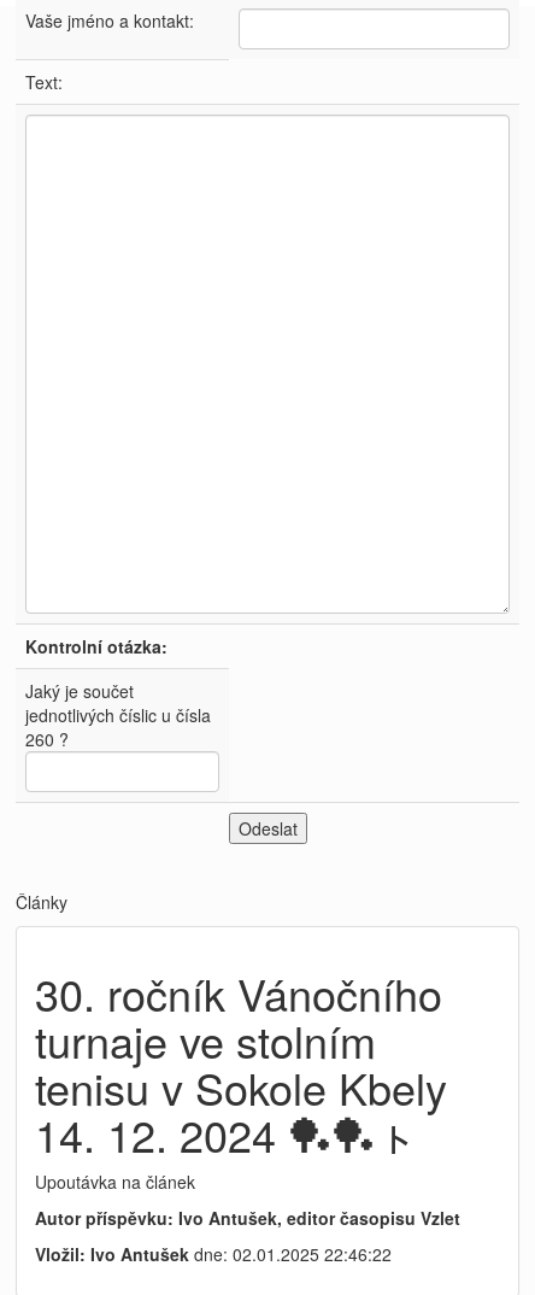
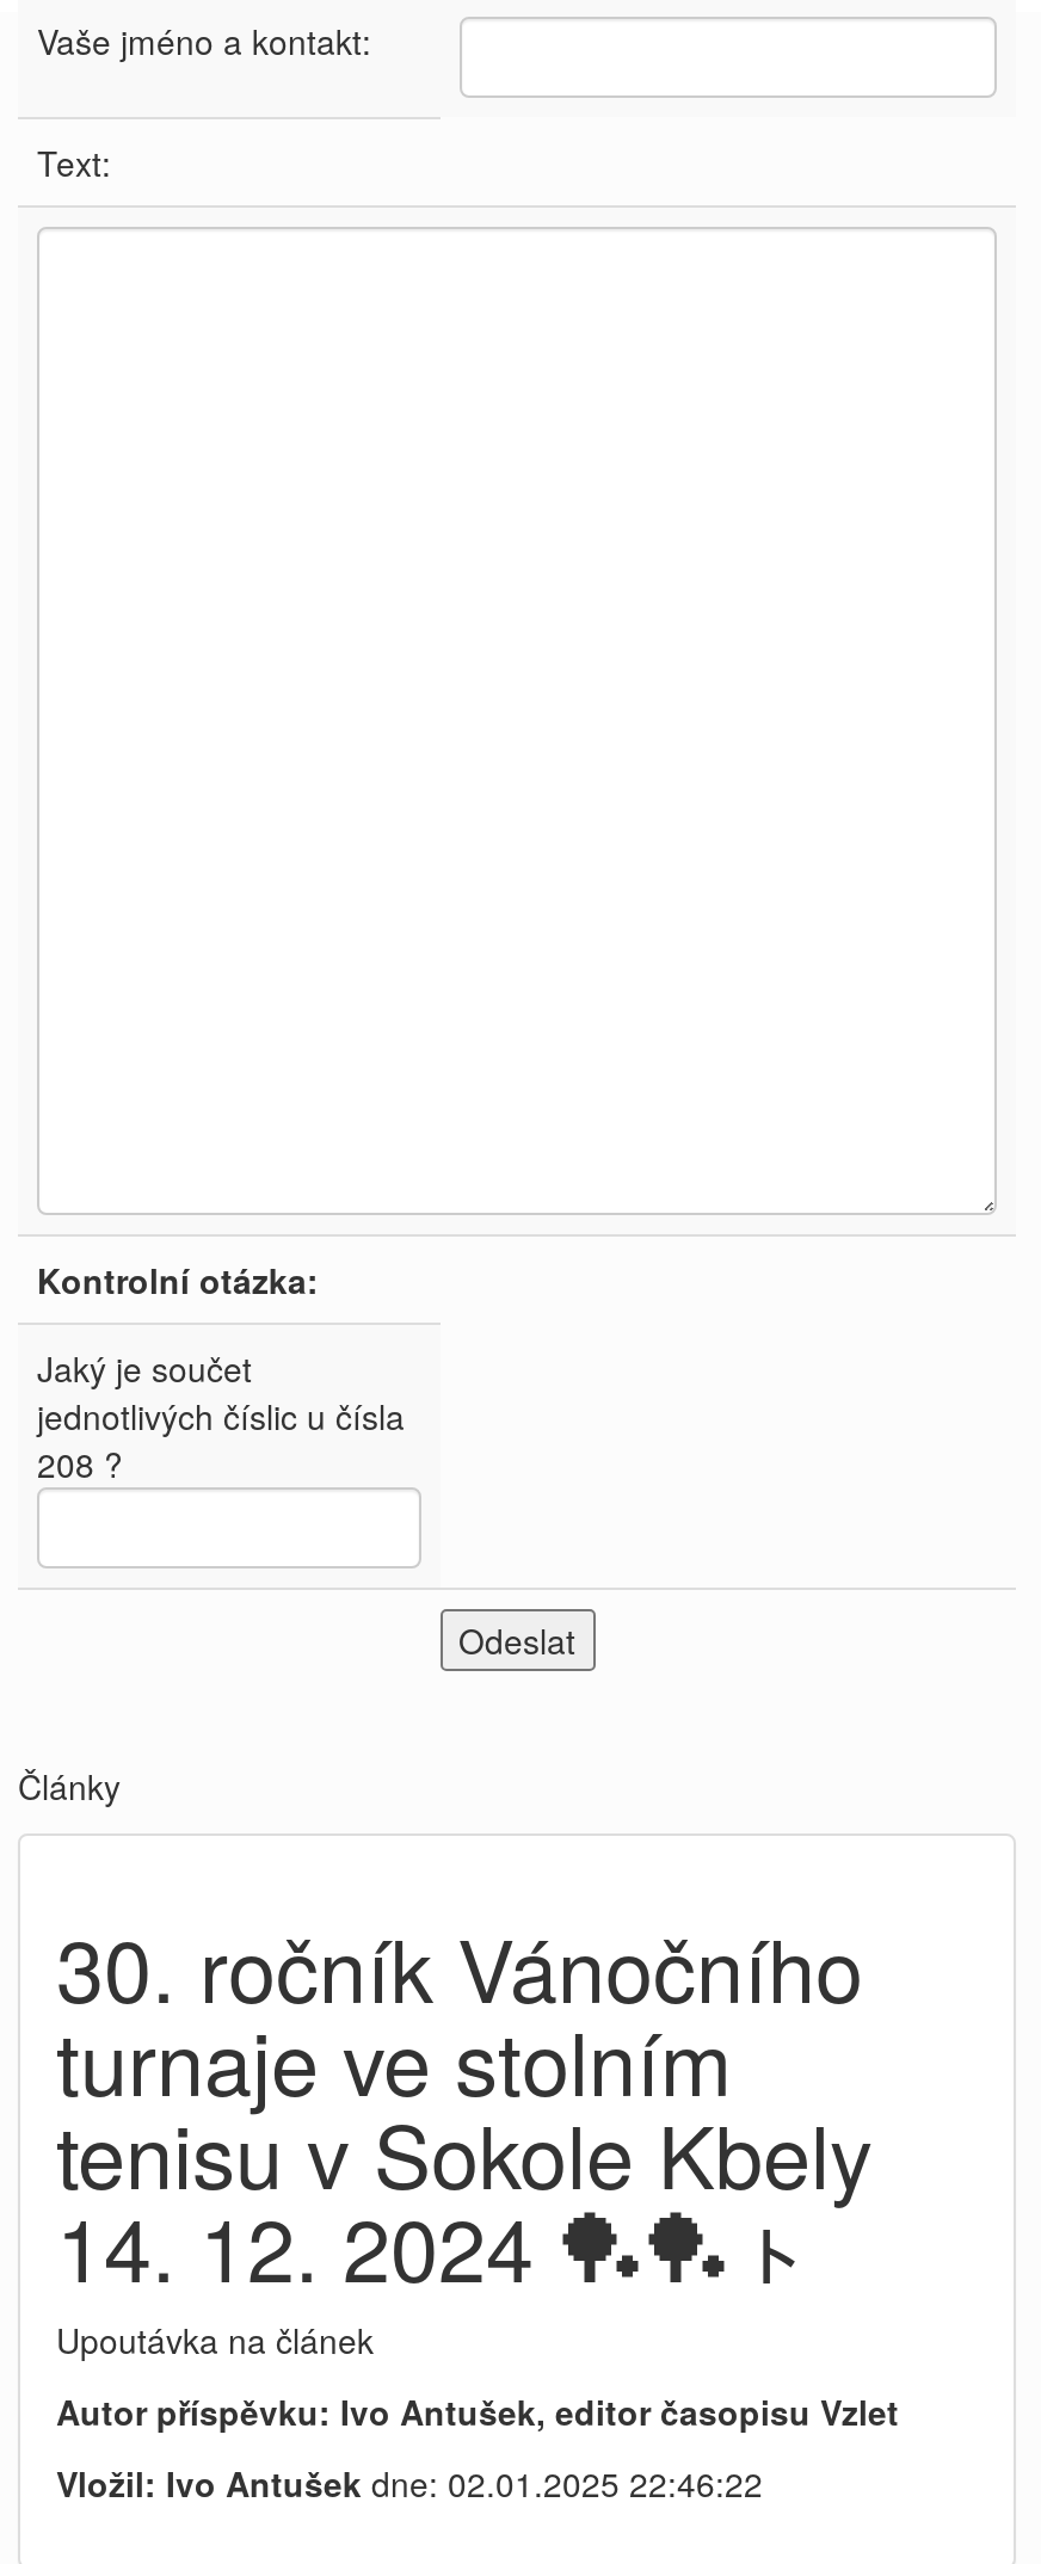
[25,727,69,751] 260 ? -> [37,1440,123,1487] 208 ?

